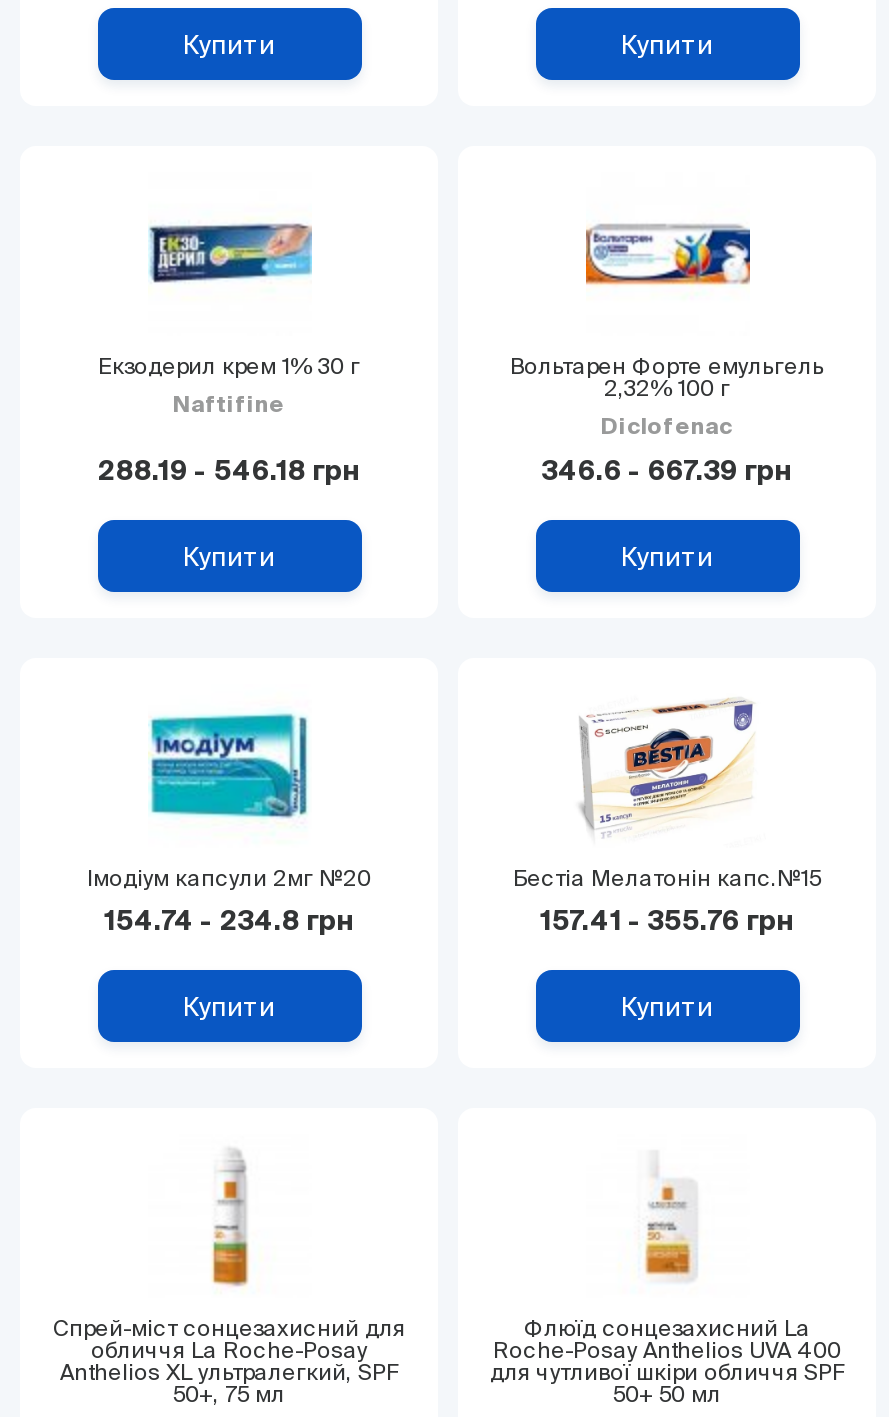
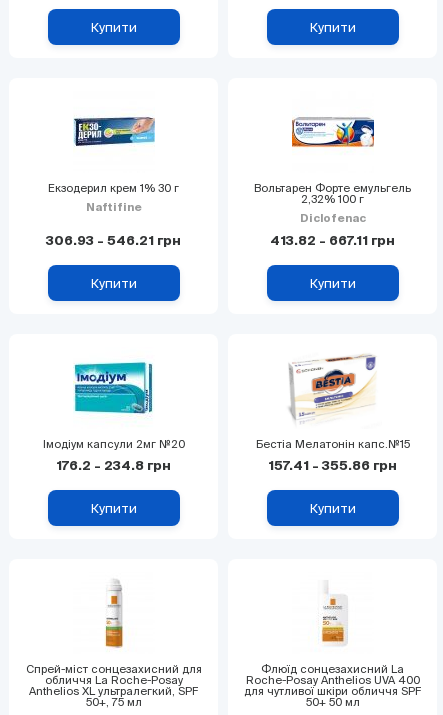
[98,460,360,486] 288.19 - 546.18 грн -> [46,235,181,248] 306.93 - 546.21 грн
[542,460,792,486] 346.6 - 667.39 грн -> [270,235,395,248] 413.82 - 667.11 грн
[104,910,354,936] 154.74 - 234.8 грн -> [56,460,171,473] 176.2 - 234.8 грн
[540,910,794,936] 157.41 - 355.76 грн -> [268,460,397,473] 157.41 - 355.86 грн

